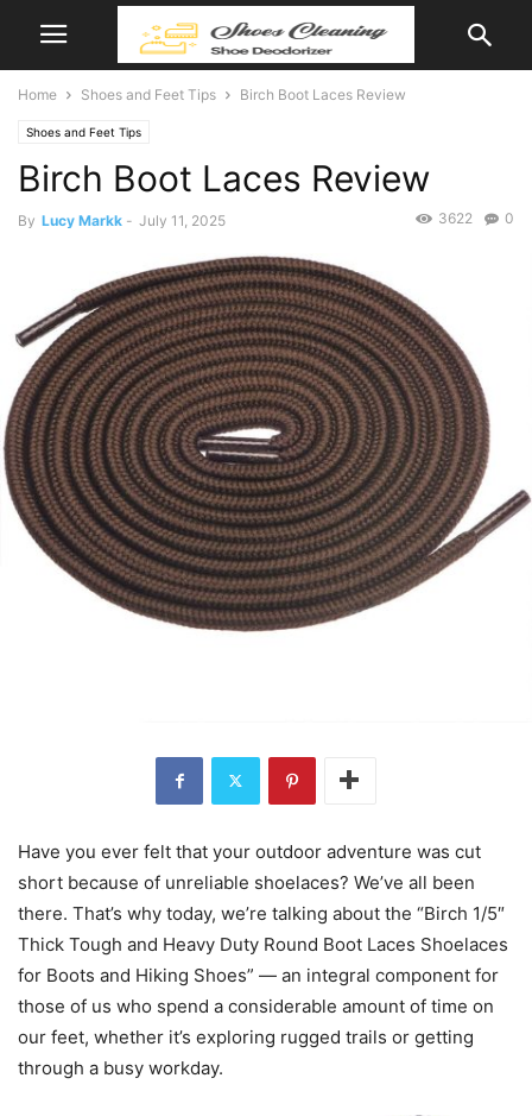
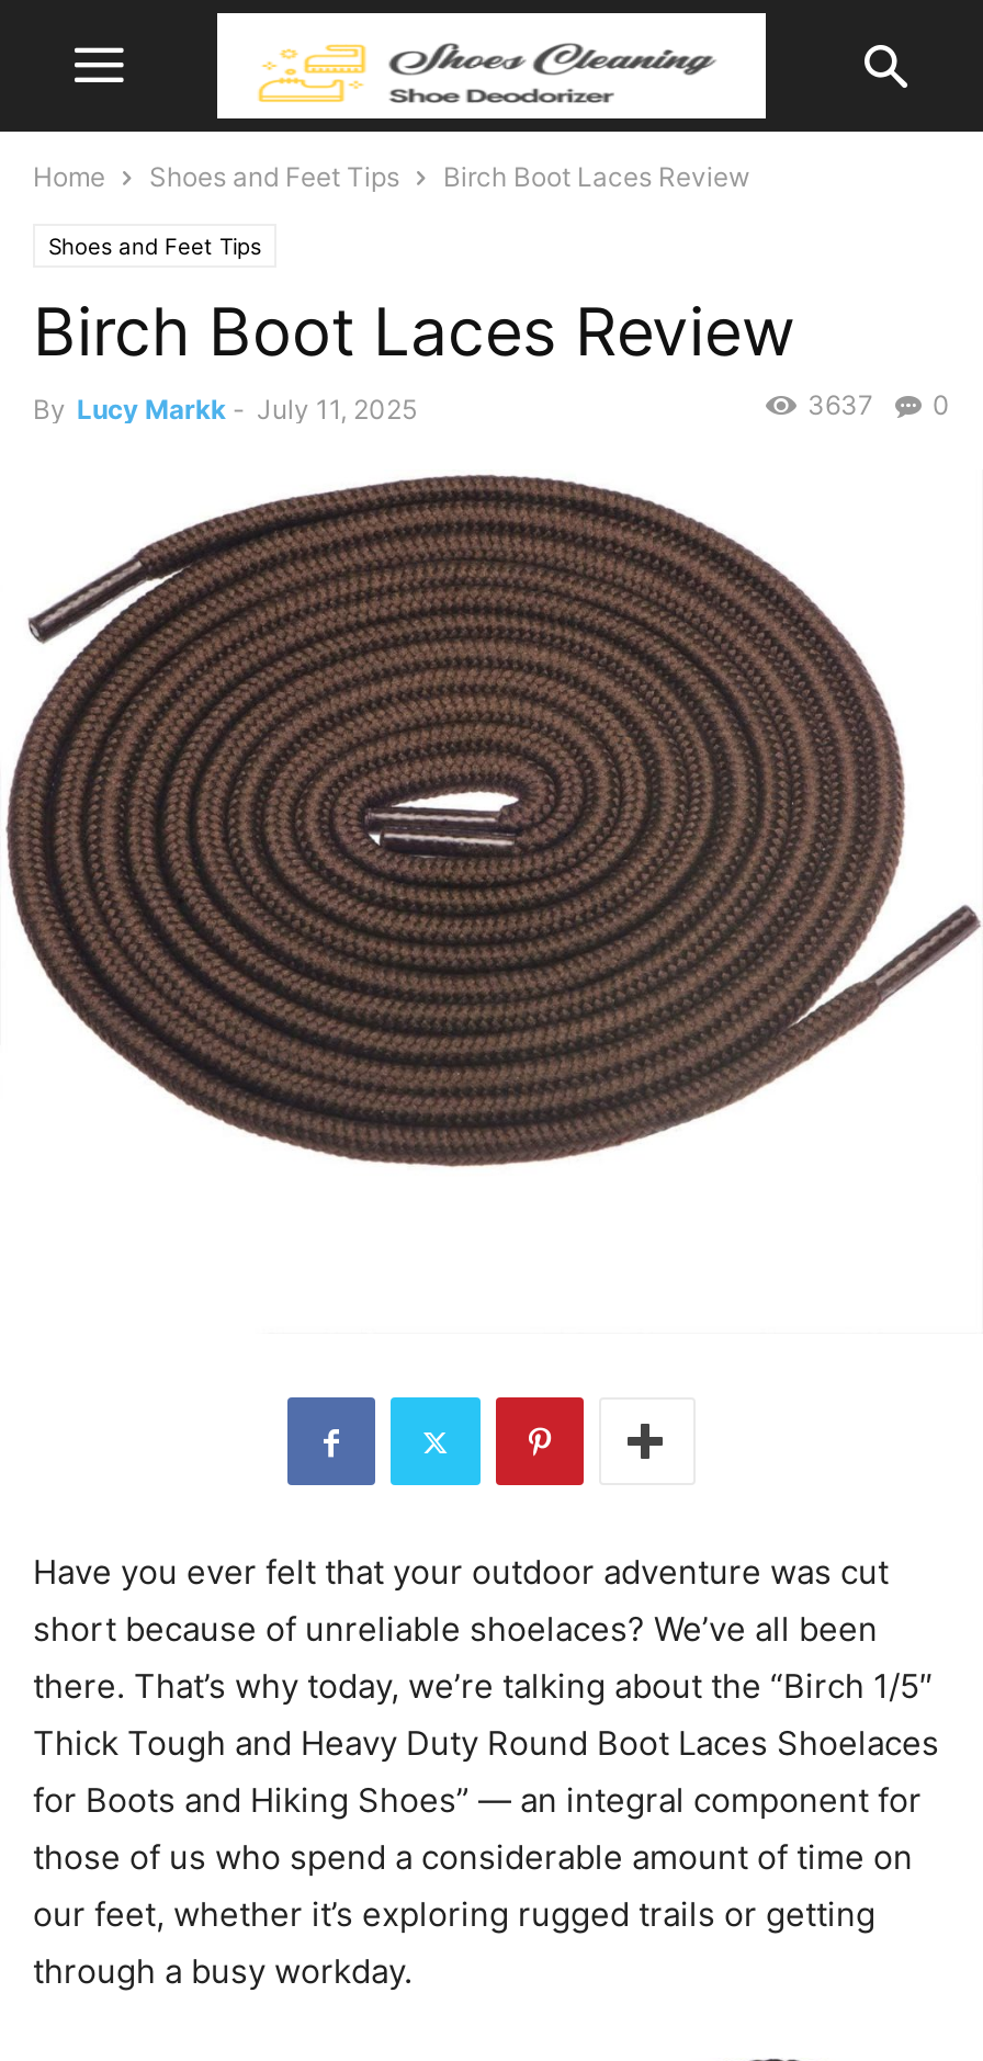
[438,209,514,227] 3622 0 -> [807,388,950,421] 3637 0

